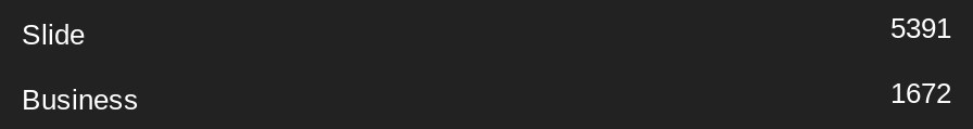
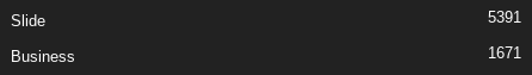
[890,77,951,110] 1672 -> [488,44,521,62] 1671

